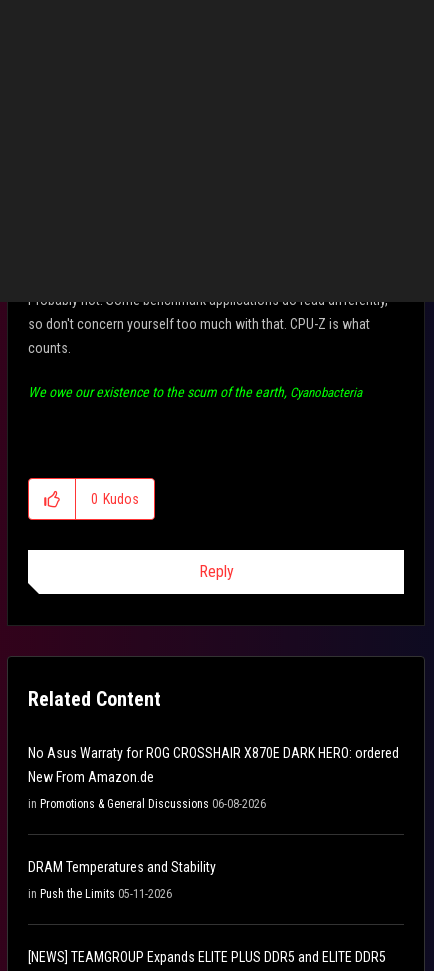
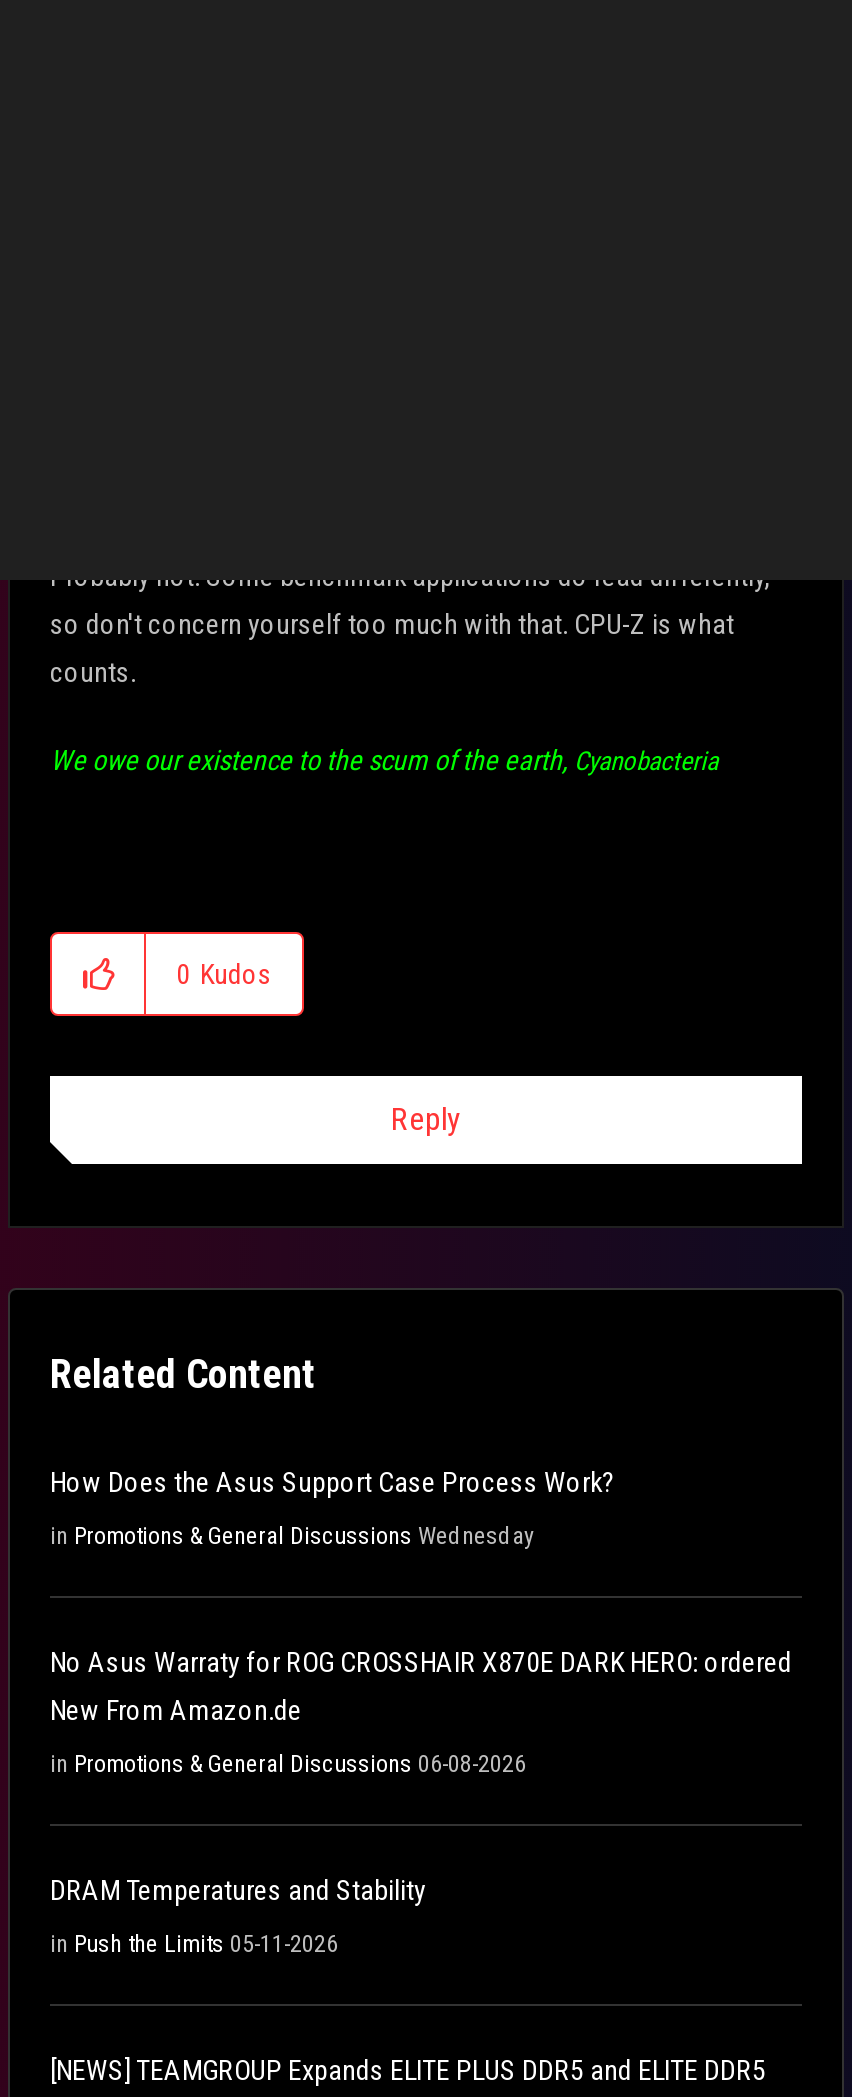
none -> [50,1465,614,1549] How Does the Asus Support Case Process Work? | in Promotions & General Discussions Wednesday

